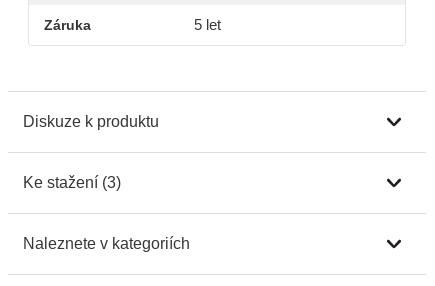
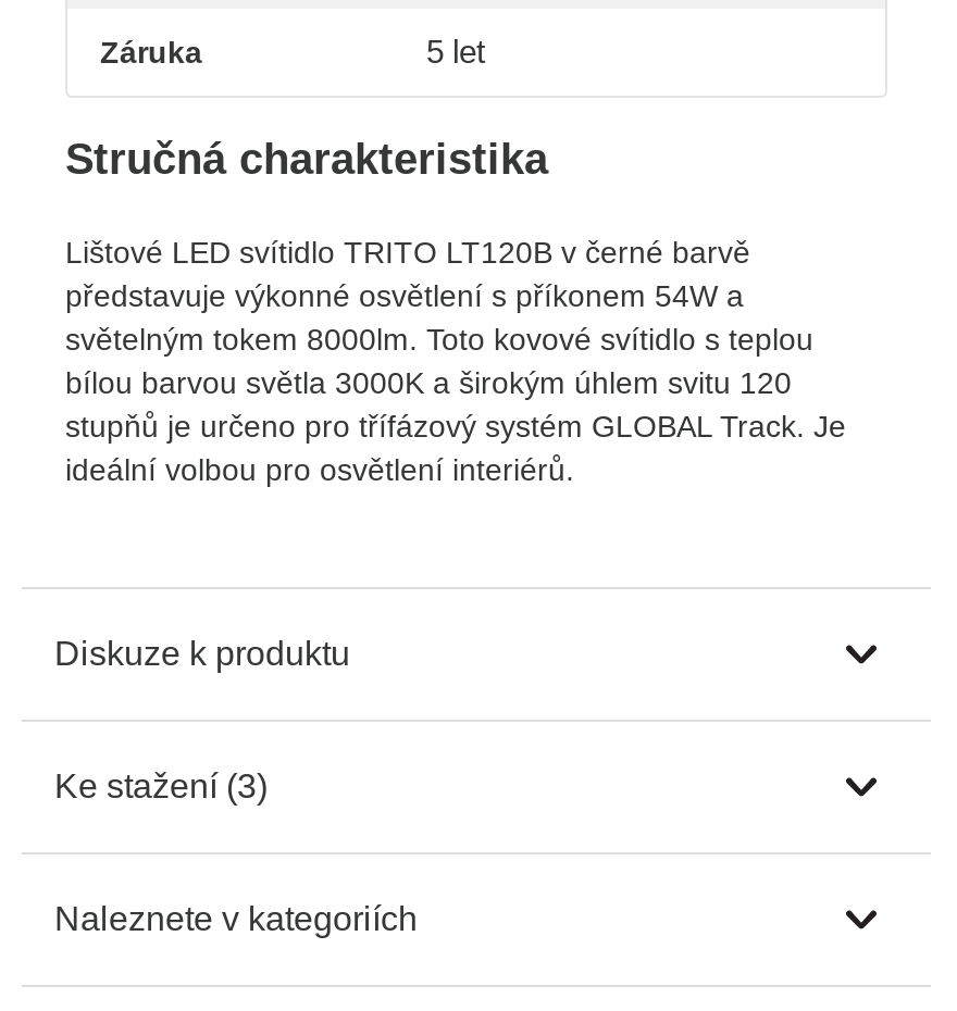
none -> [65,135,846,487] Stručná charakteristika | Lištové LED svítidlo TRITO LT120B v černé barvě | představuje výkonné osvětlení s příkonem 54W a | světelným tokem 8000lm. Toto kovové svítidlo s teplou | bílou barvou světla 3000K a širokým úhlem svitu 120 | stupňů je určeno pro třífázový systém GLOBAL Track. Je | ideální volbou pro osvětlení interiérů.

